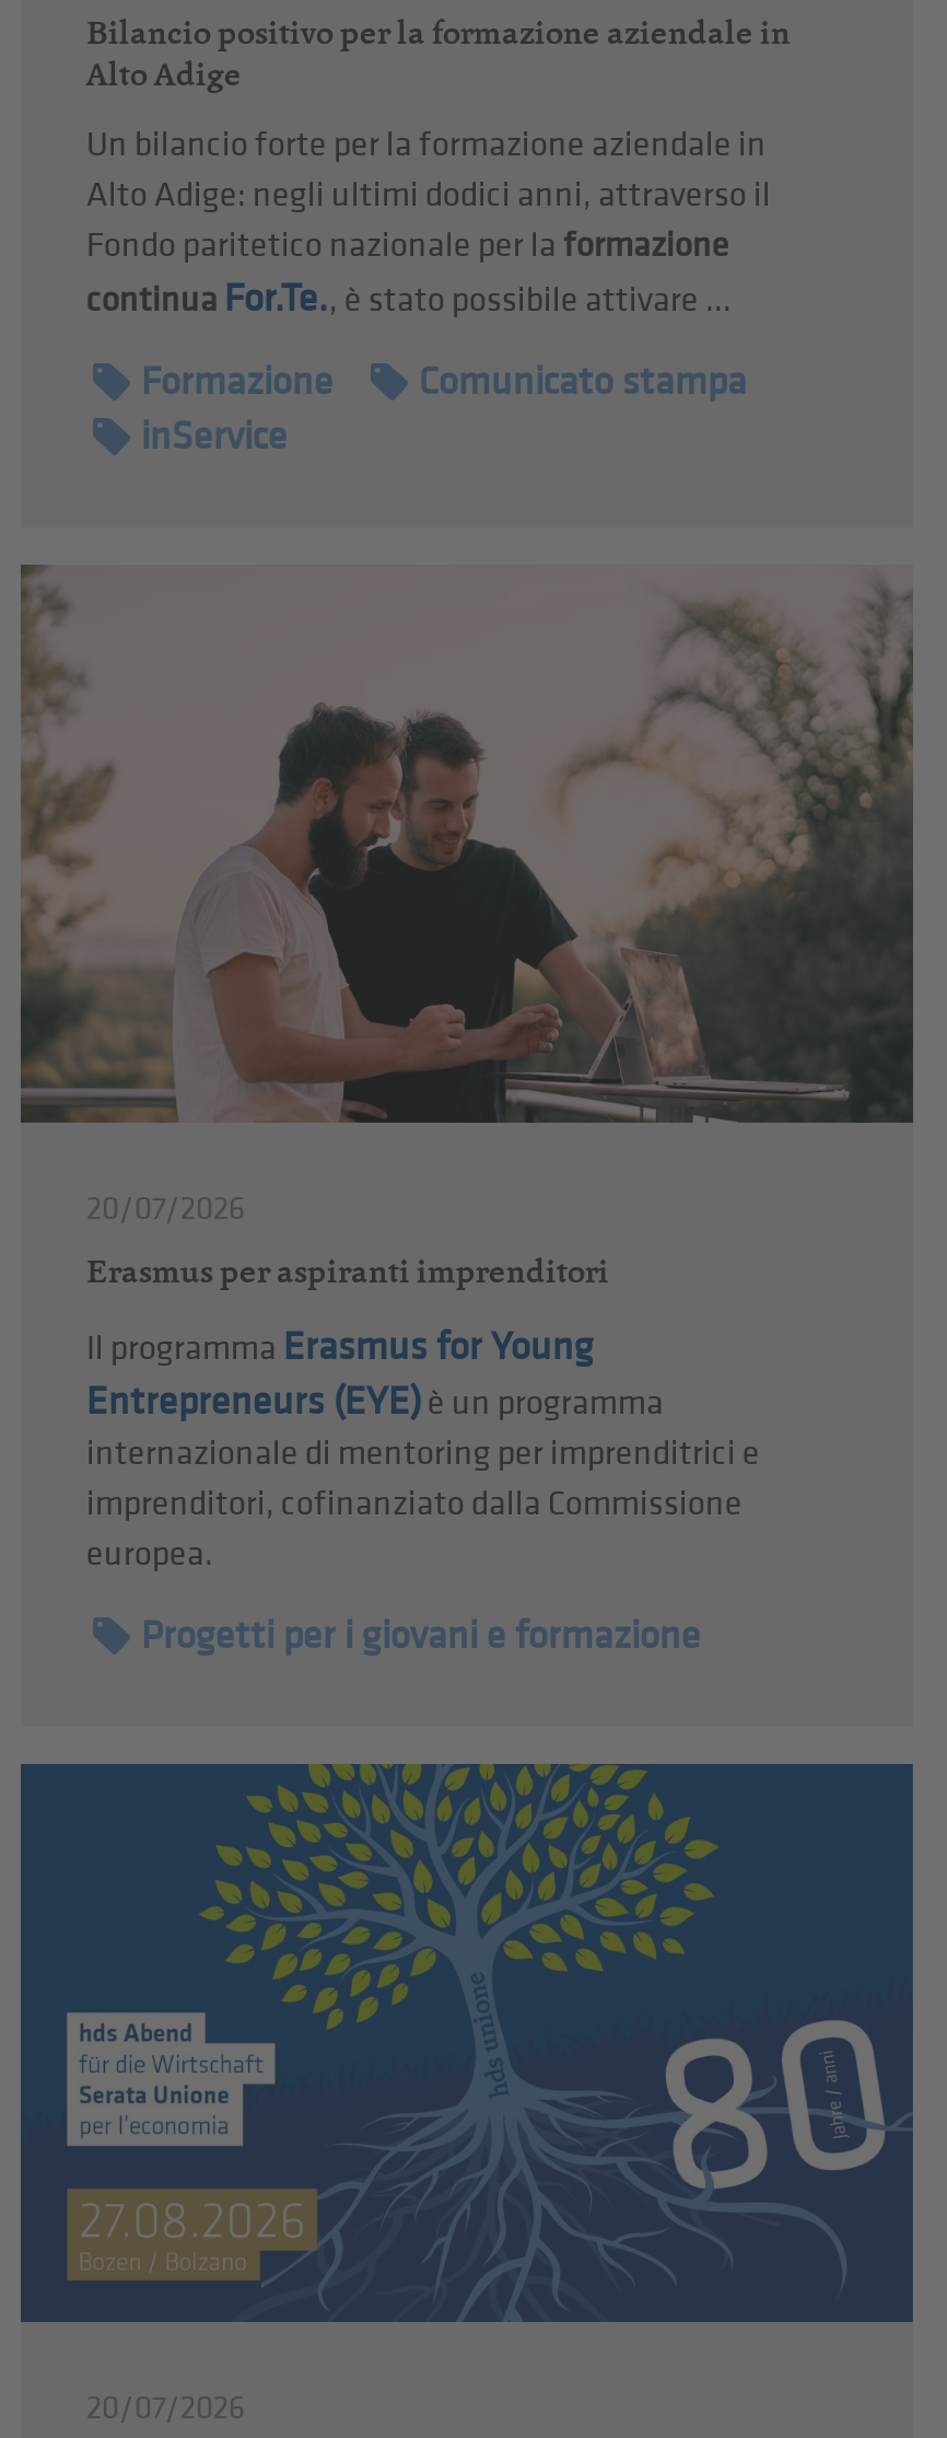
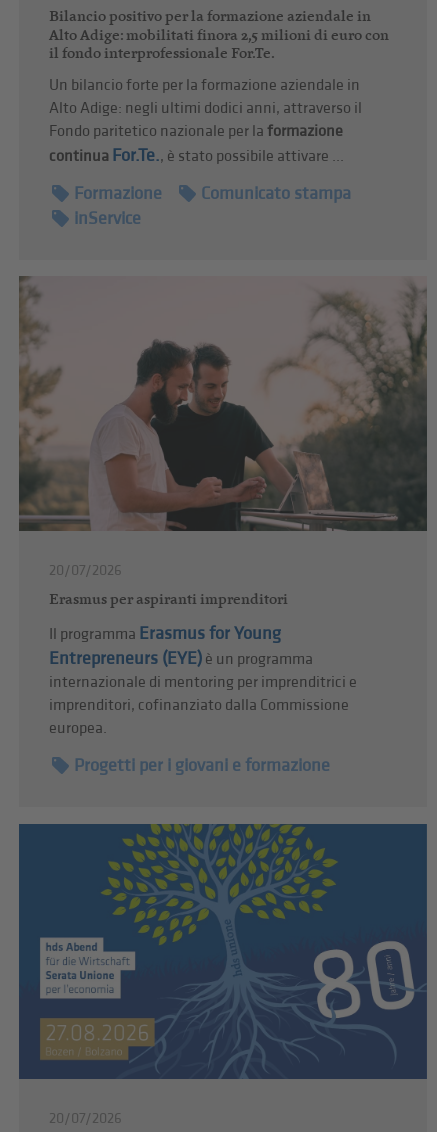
[86,51,241,93] Alto Adige -> [49,24,389,61] Alto Adige: mobilitati finora 2,5 milioni di euro con | il fondo interprofessionale For.Te.

